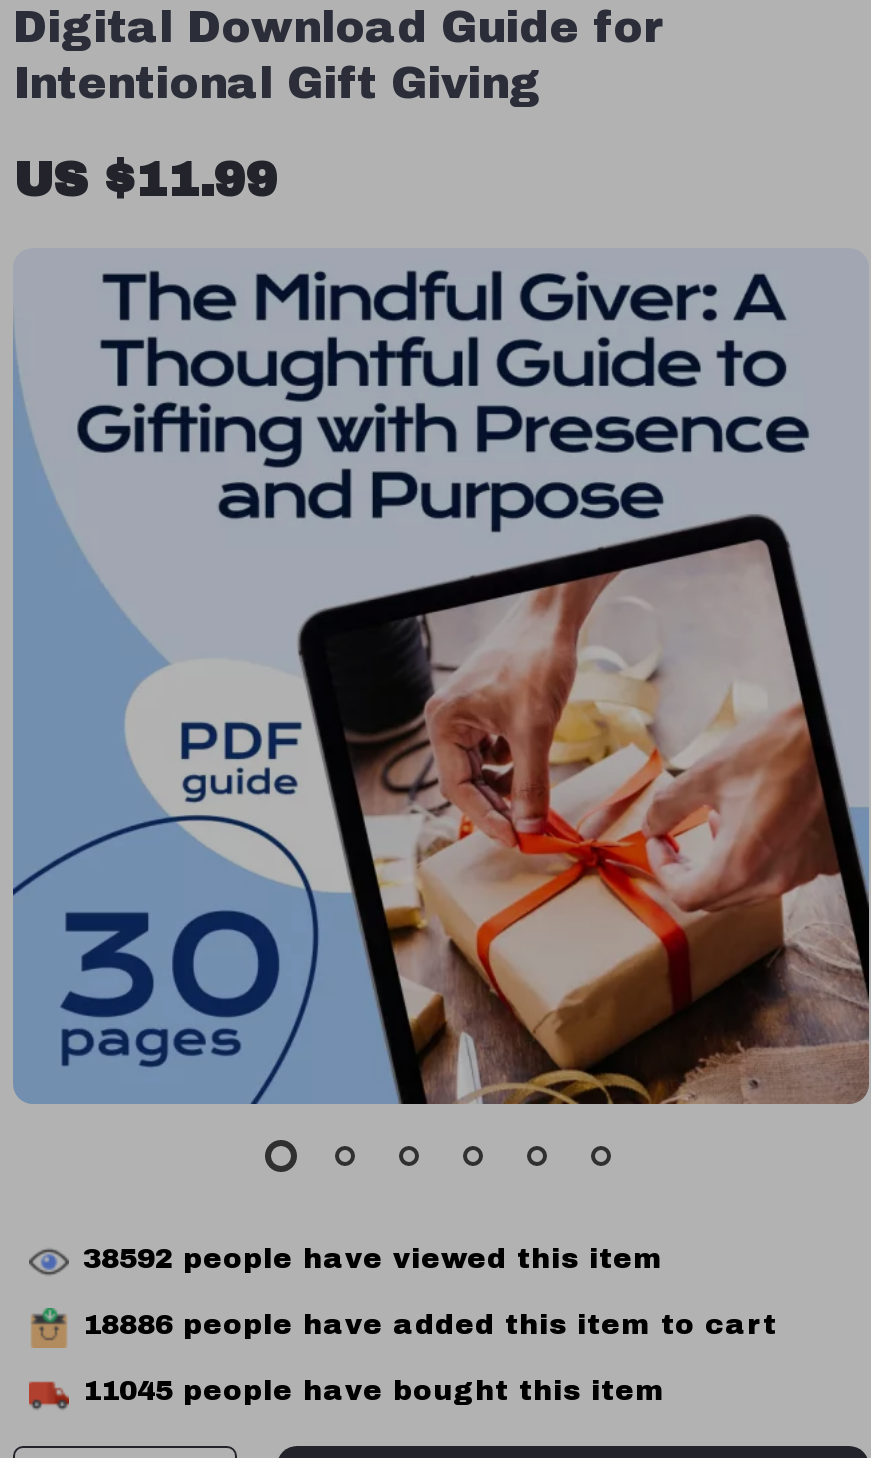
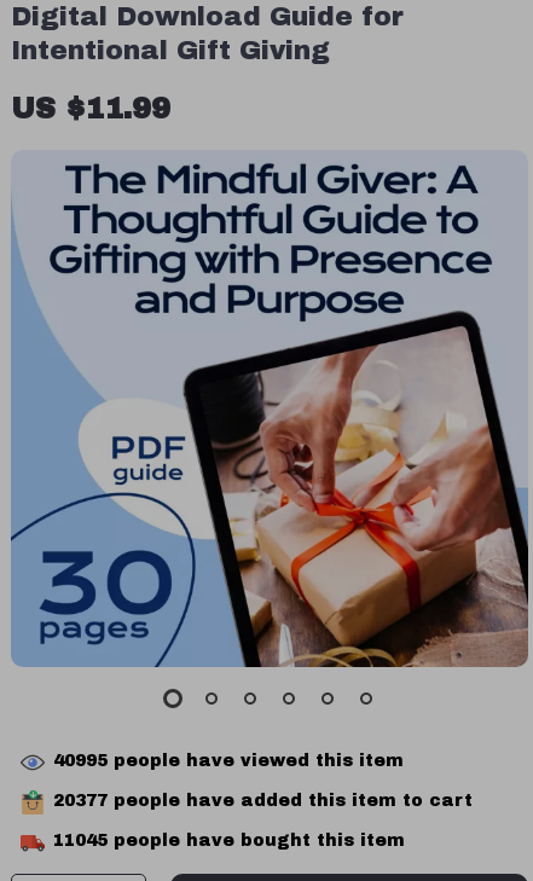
[83,1244,663,1274] 38592 people have viewed this item -> [53,752,404,770] 40995 people have viewed this item
[83,1310,777,1340] 18886 people have added this item to cart -> [53,792,473,810] 20377 people have added this item to cart

